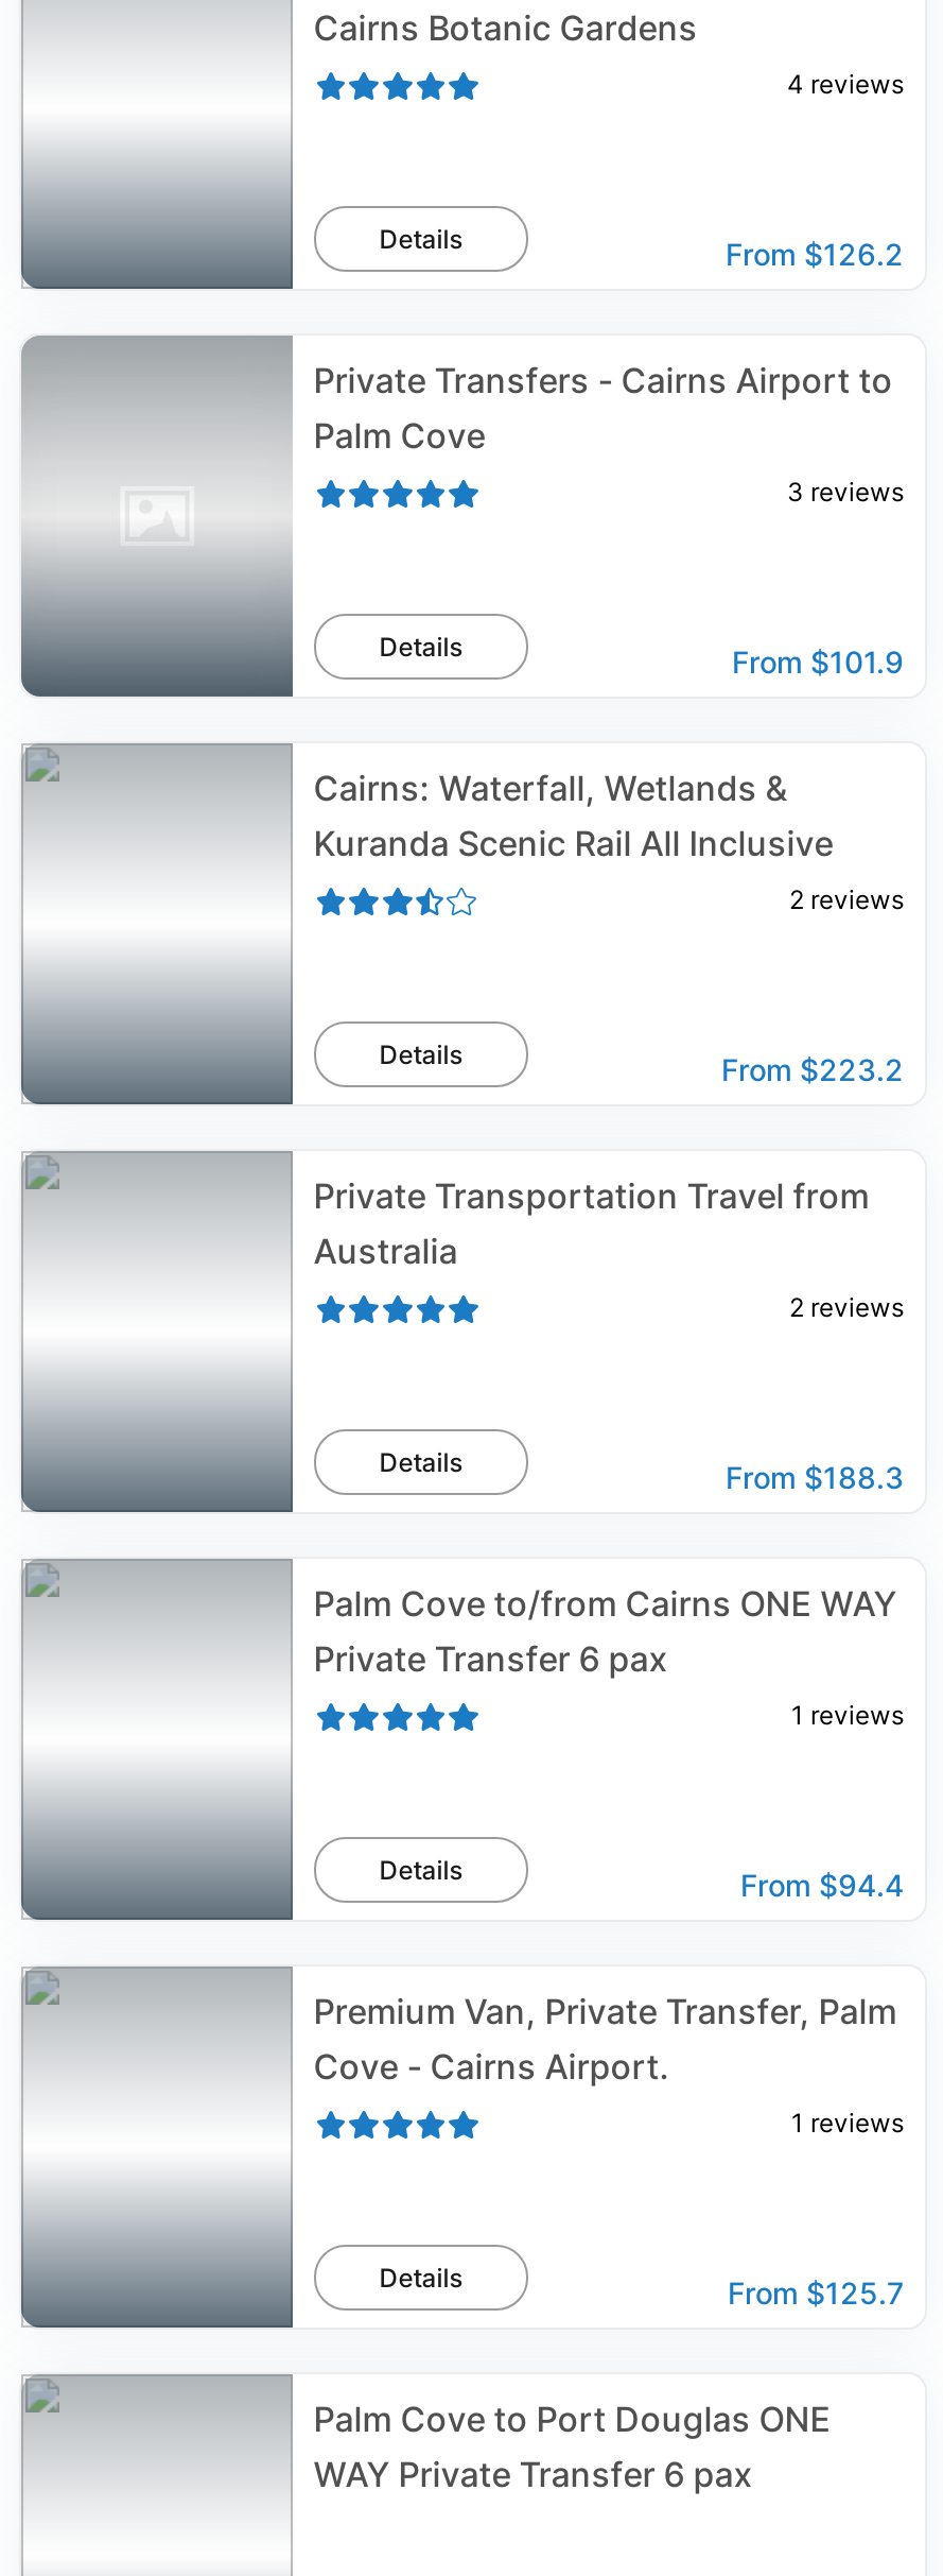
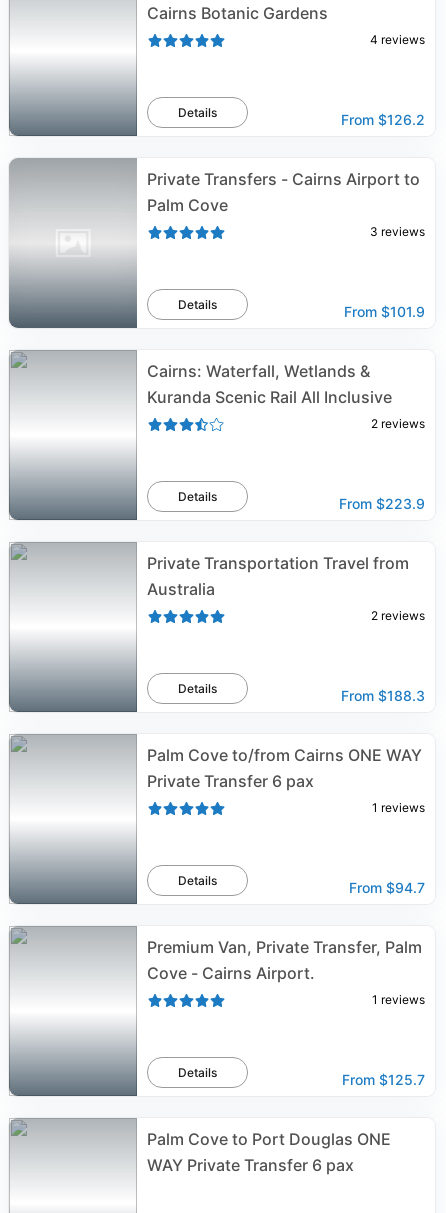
[721,1051,904,1087] From $223.2 -> [339,495,425,512] From $223.9
[740,1867,904,1903] From $94.4 -> [349,879,425,896] From $94.7

